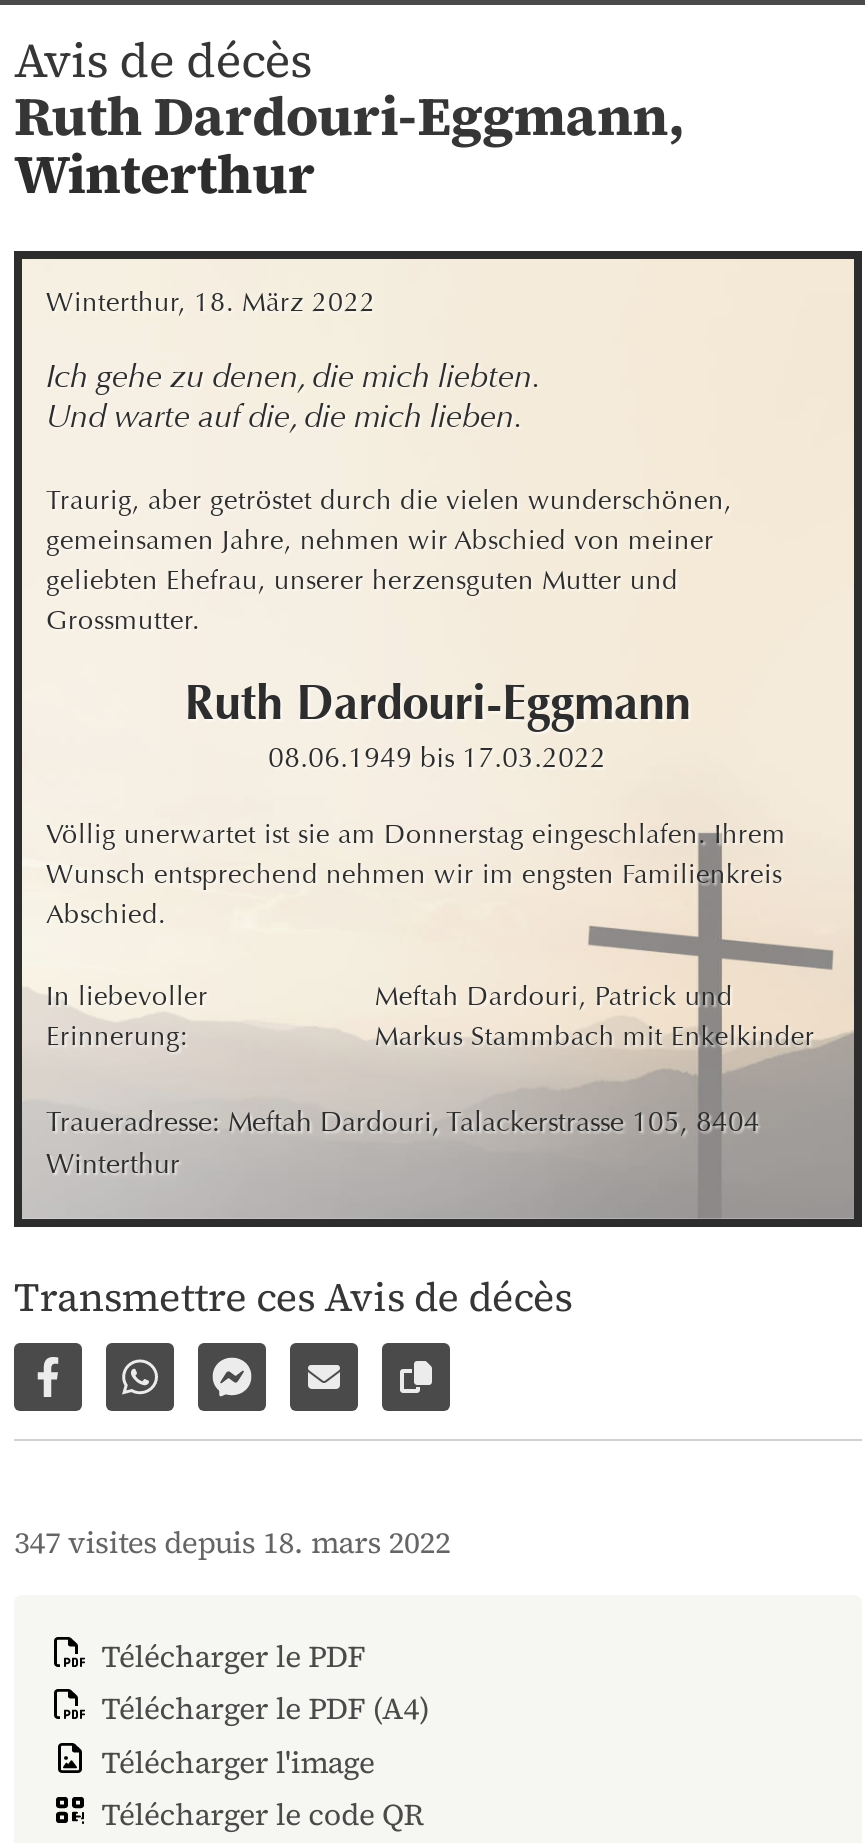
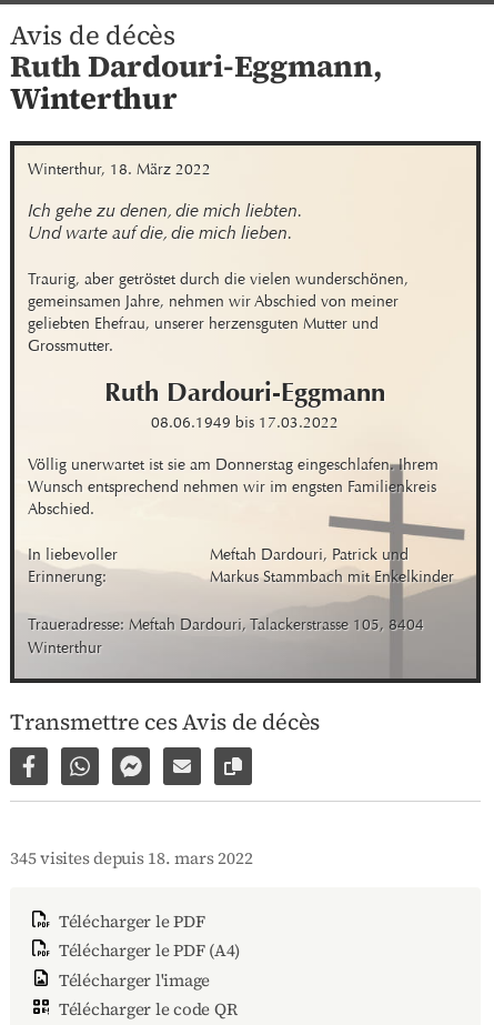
[14,1521,451,1563] 347 visites depuis 18. mars 2022 -> [10,846,252,870] 345 visites depuis 18. mars 2022

